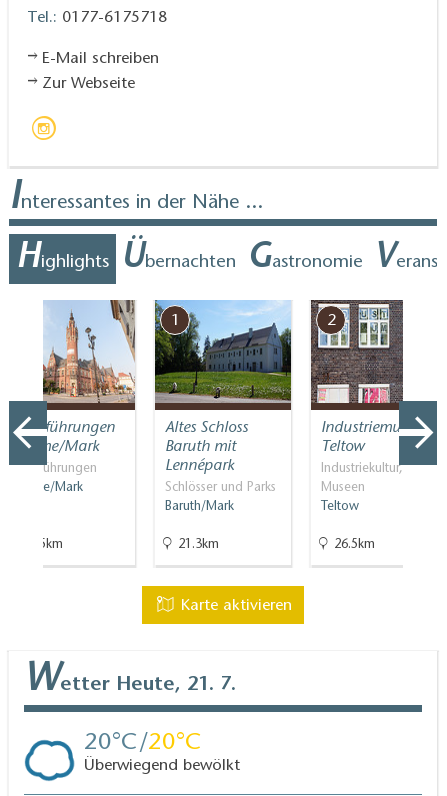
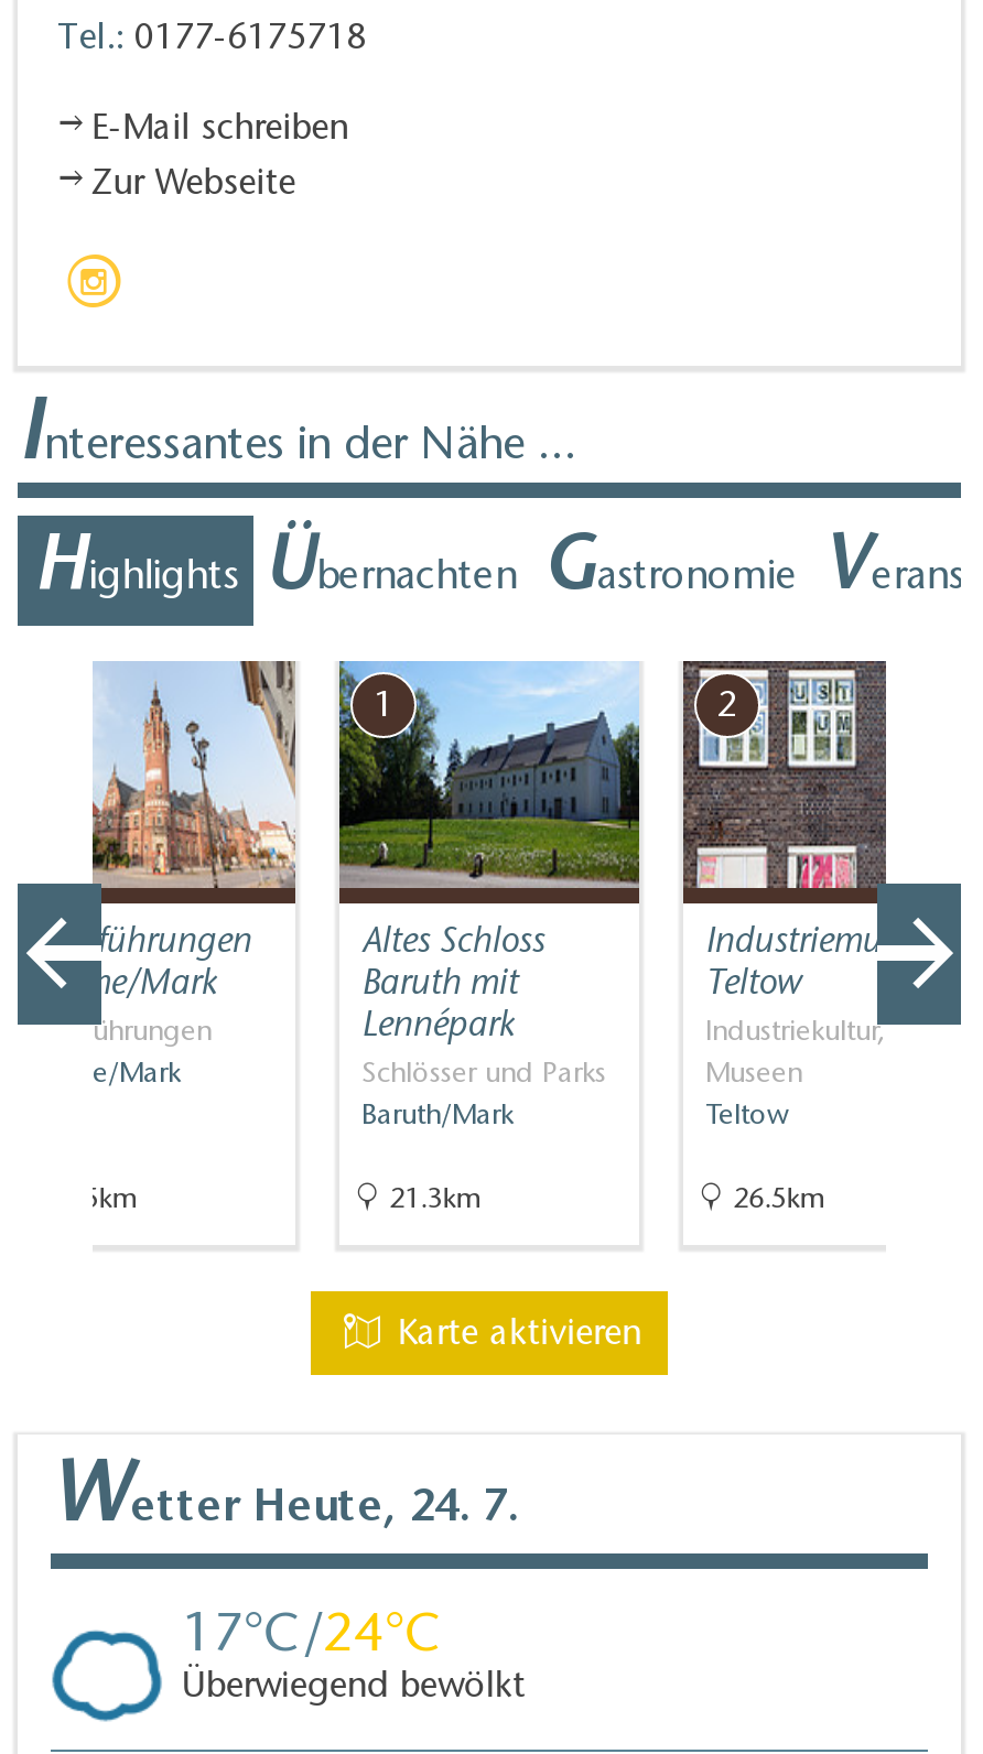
[24,661,236,701] Wetter Heute, 21. 7. -> [51,1457,518,1546] Wetter Heute, 24. 7.
[84,731,112,755] 20 -> [182,1611,244,1664] 17
[148,731,176,755] 20 -> [323,1611,385,1664] 24

